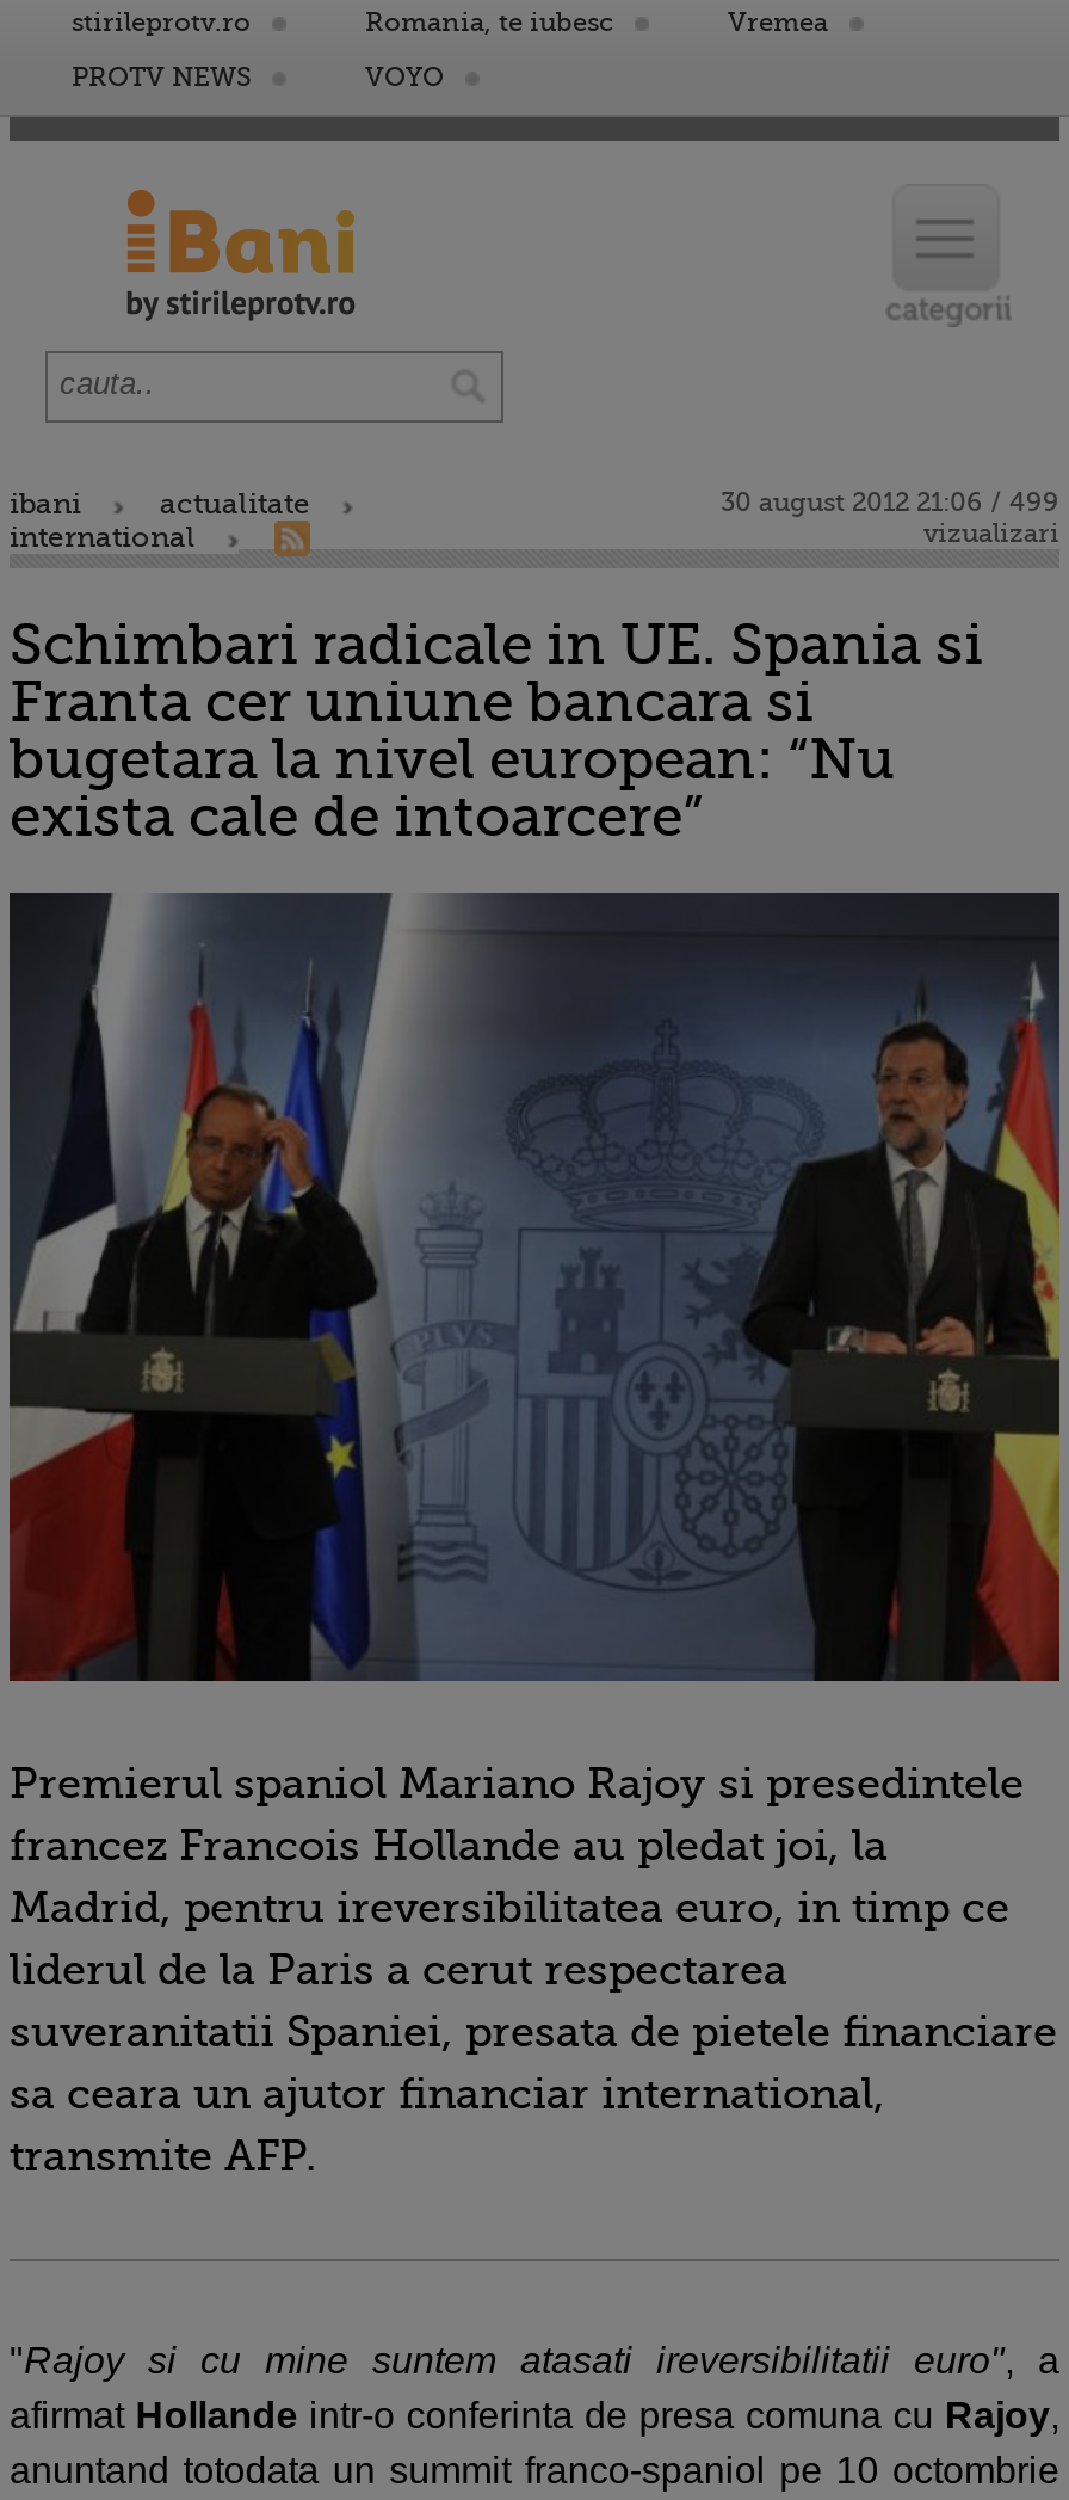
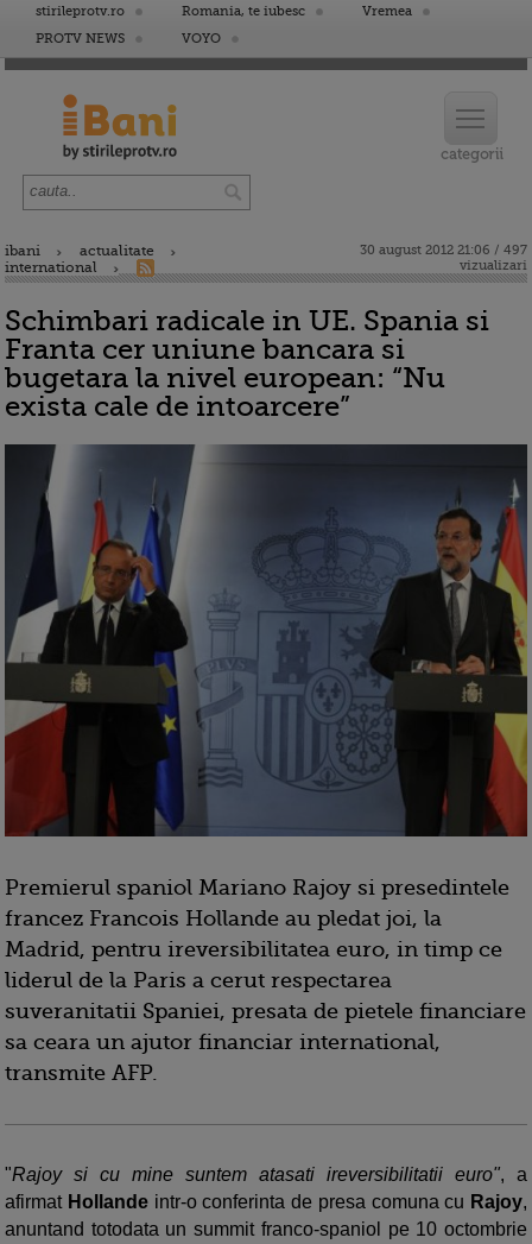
[721,487,1059,518] 30 august 2012 21:06 / 499 -> [360,242,527,258] 30 august 2012 21:06 / 497

